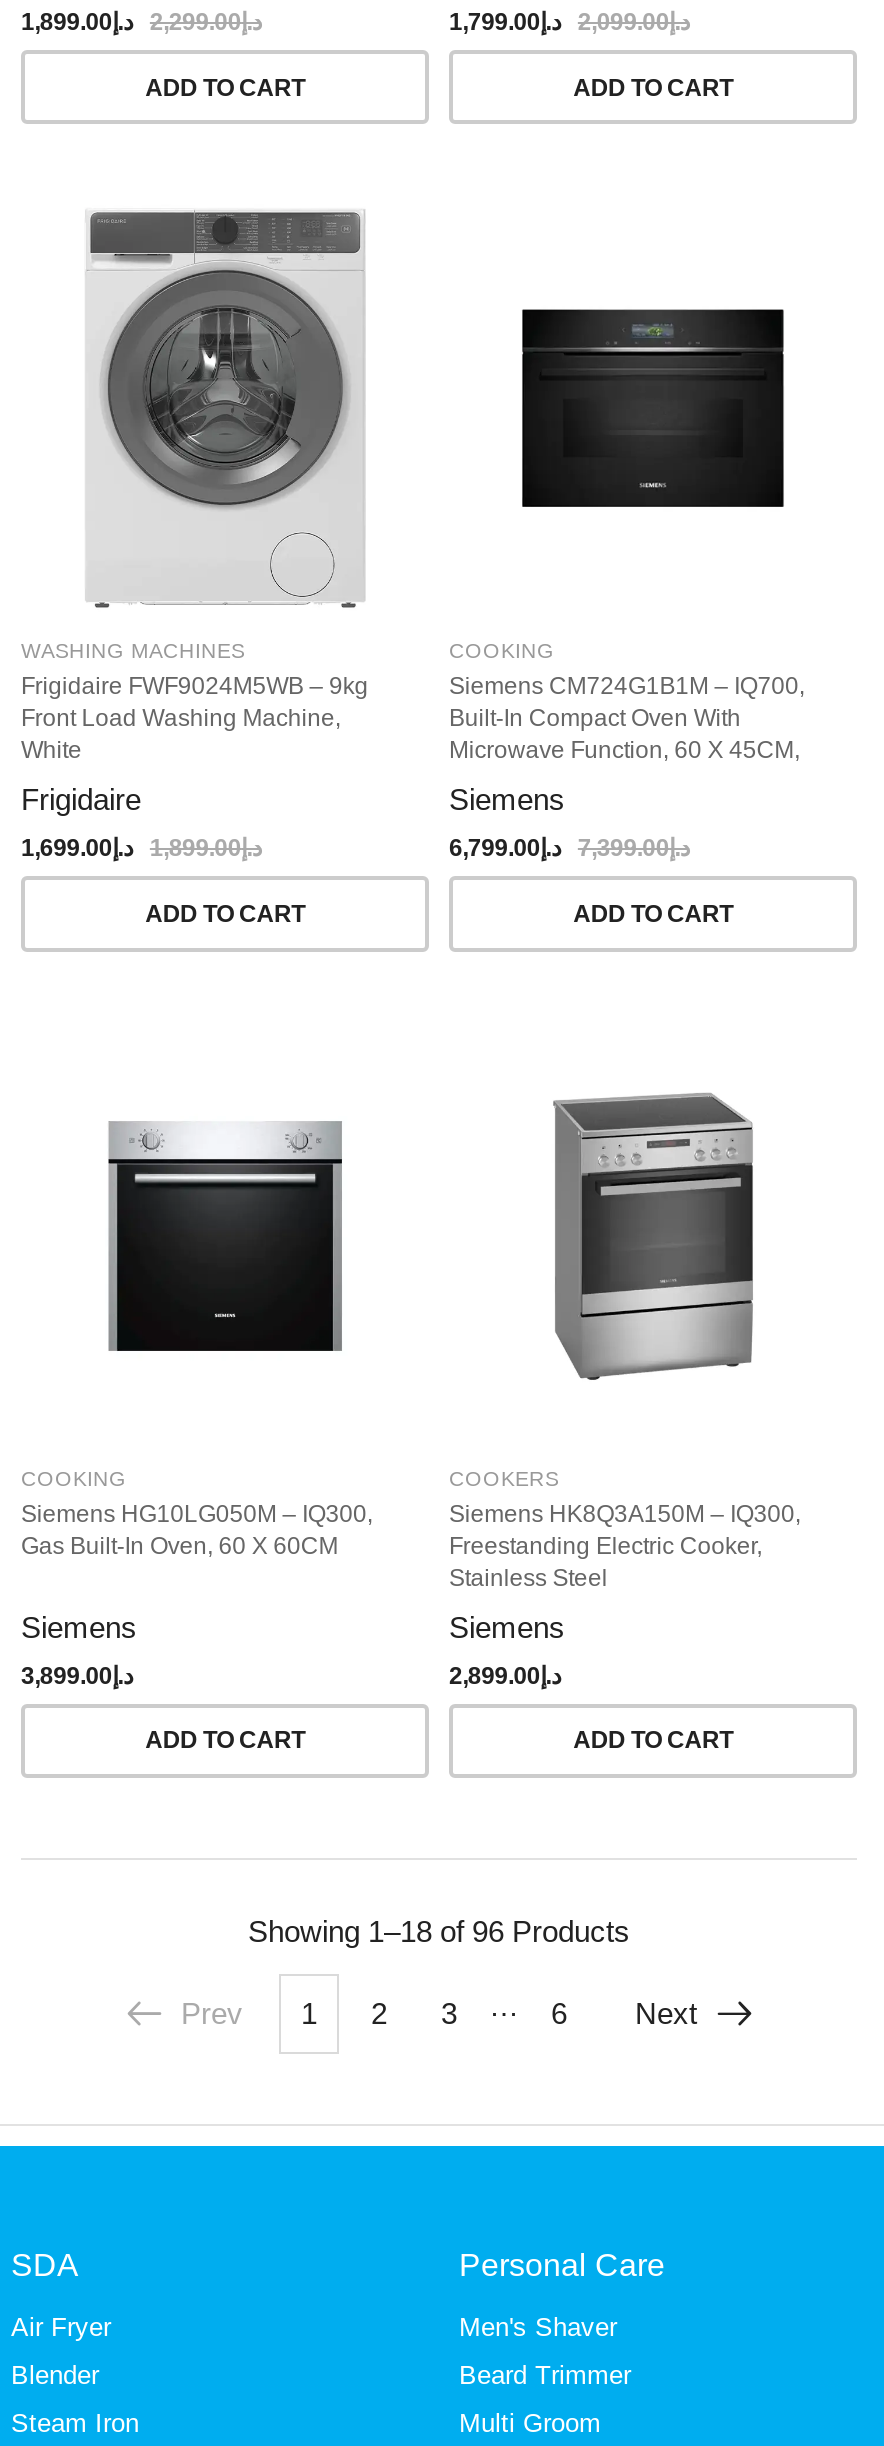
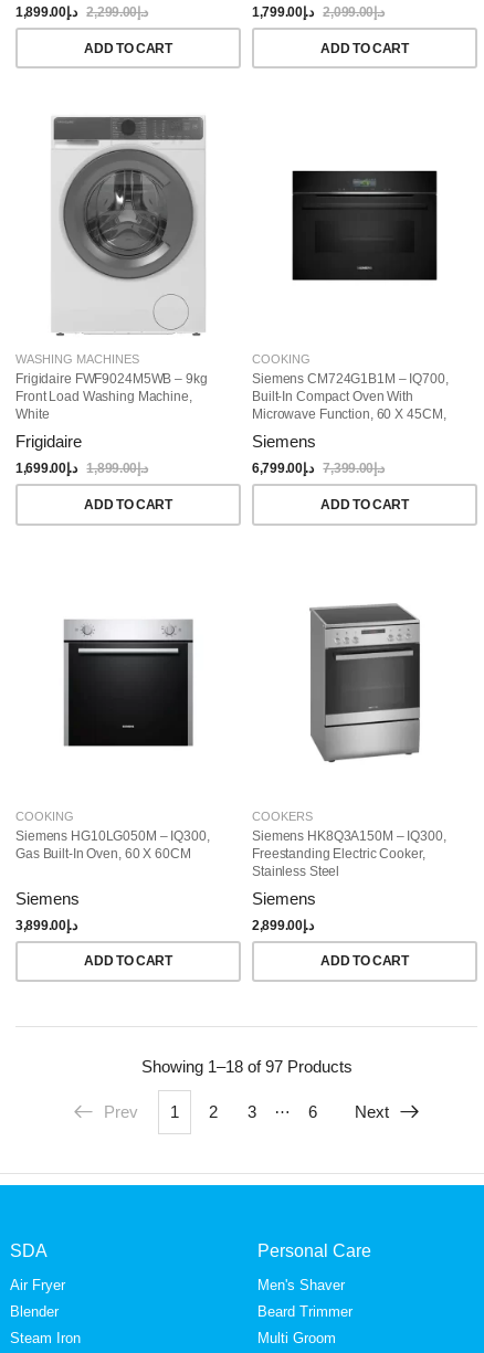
[248,1913,630,1947] Showing 1–18 of 96 Products -> [141,1057,352,1075] Showing 1–18 of 97 Products

